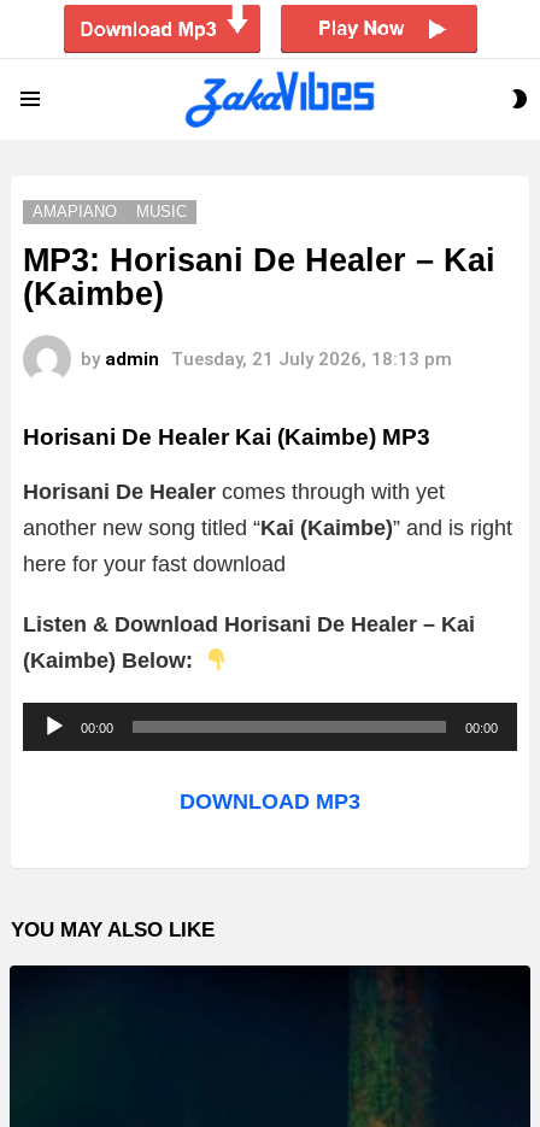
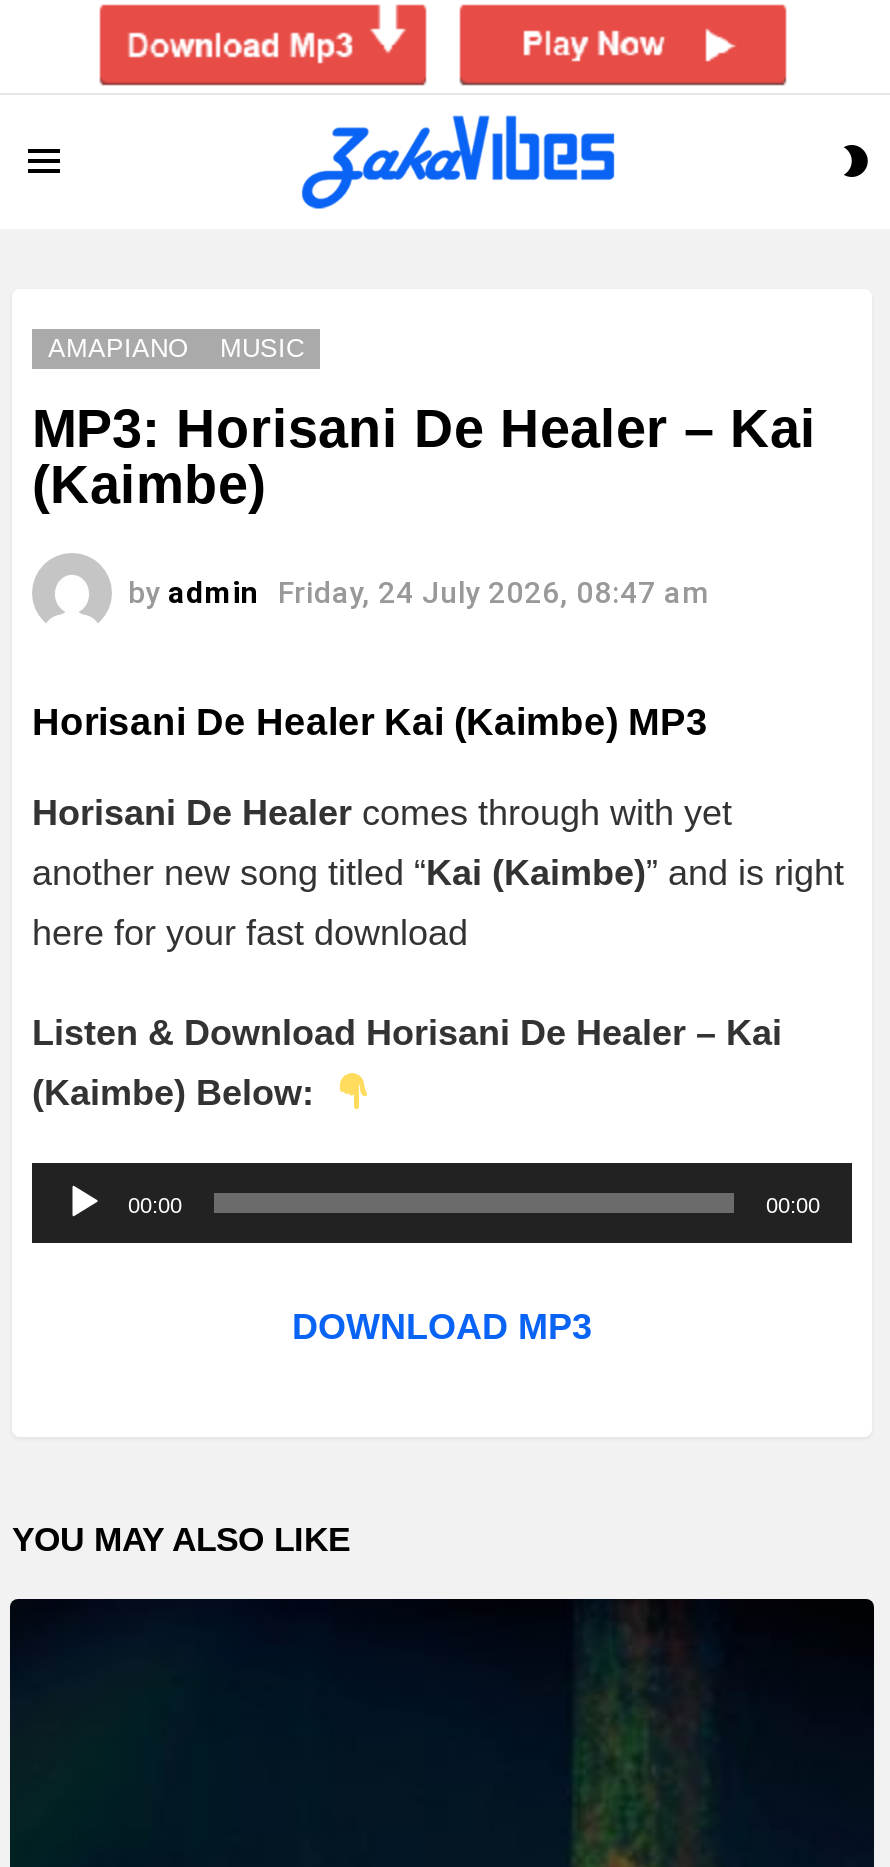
[81,349,452,370] by admin Tuesday, 21 July 2026, 18:13 pm -> [128,576,710,612] by admin Friday, 24 July 2026, 08:47 am

